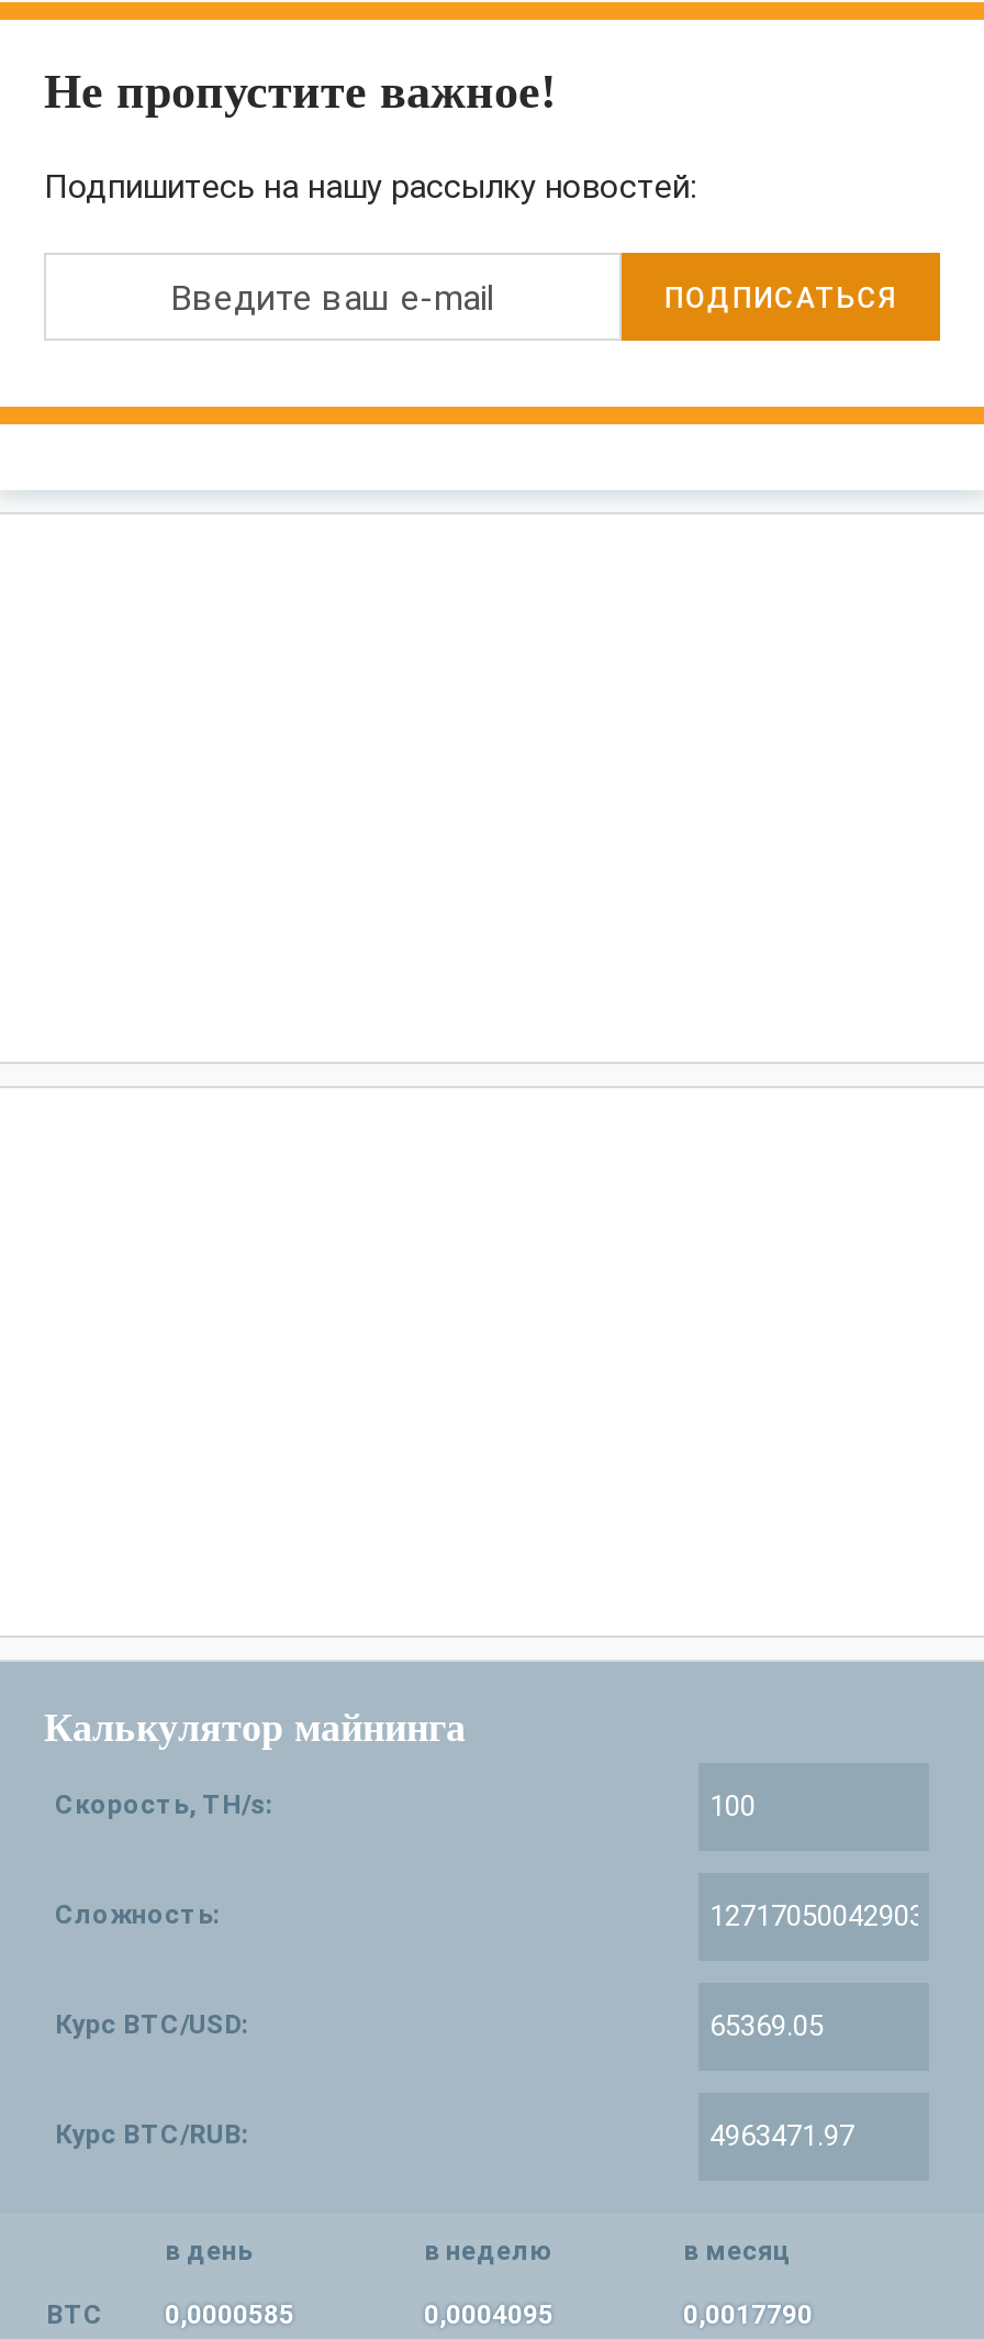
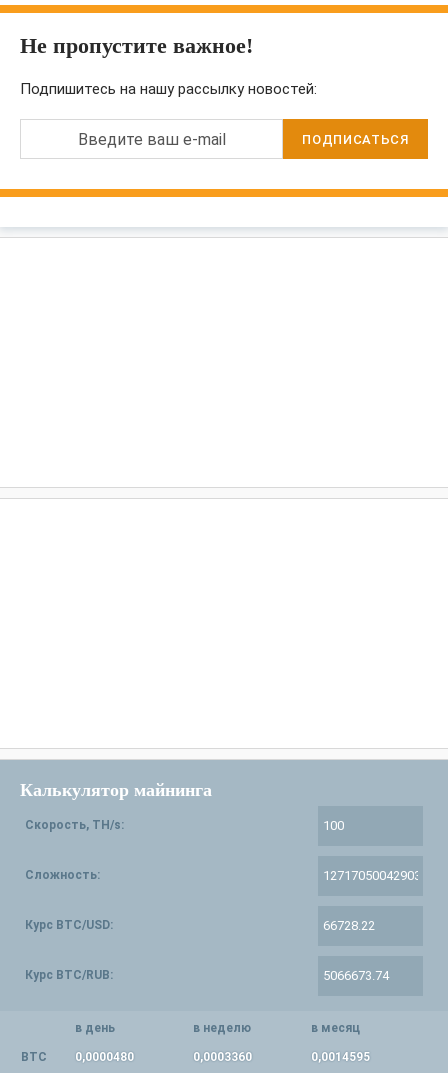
[46,2299,294,2330] BTC 0,0000585 -> [21,1050,134,1064] BTC 0,0000480
[424,2299,553,2330] 0,0004095 -> [193,1050,252,1064] 0,0003360
[683,2299,813,2330] 0,0017790 -> [311,1050,370,1064] 0,0014595

